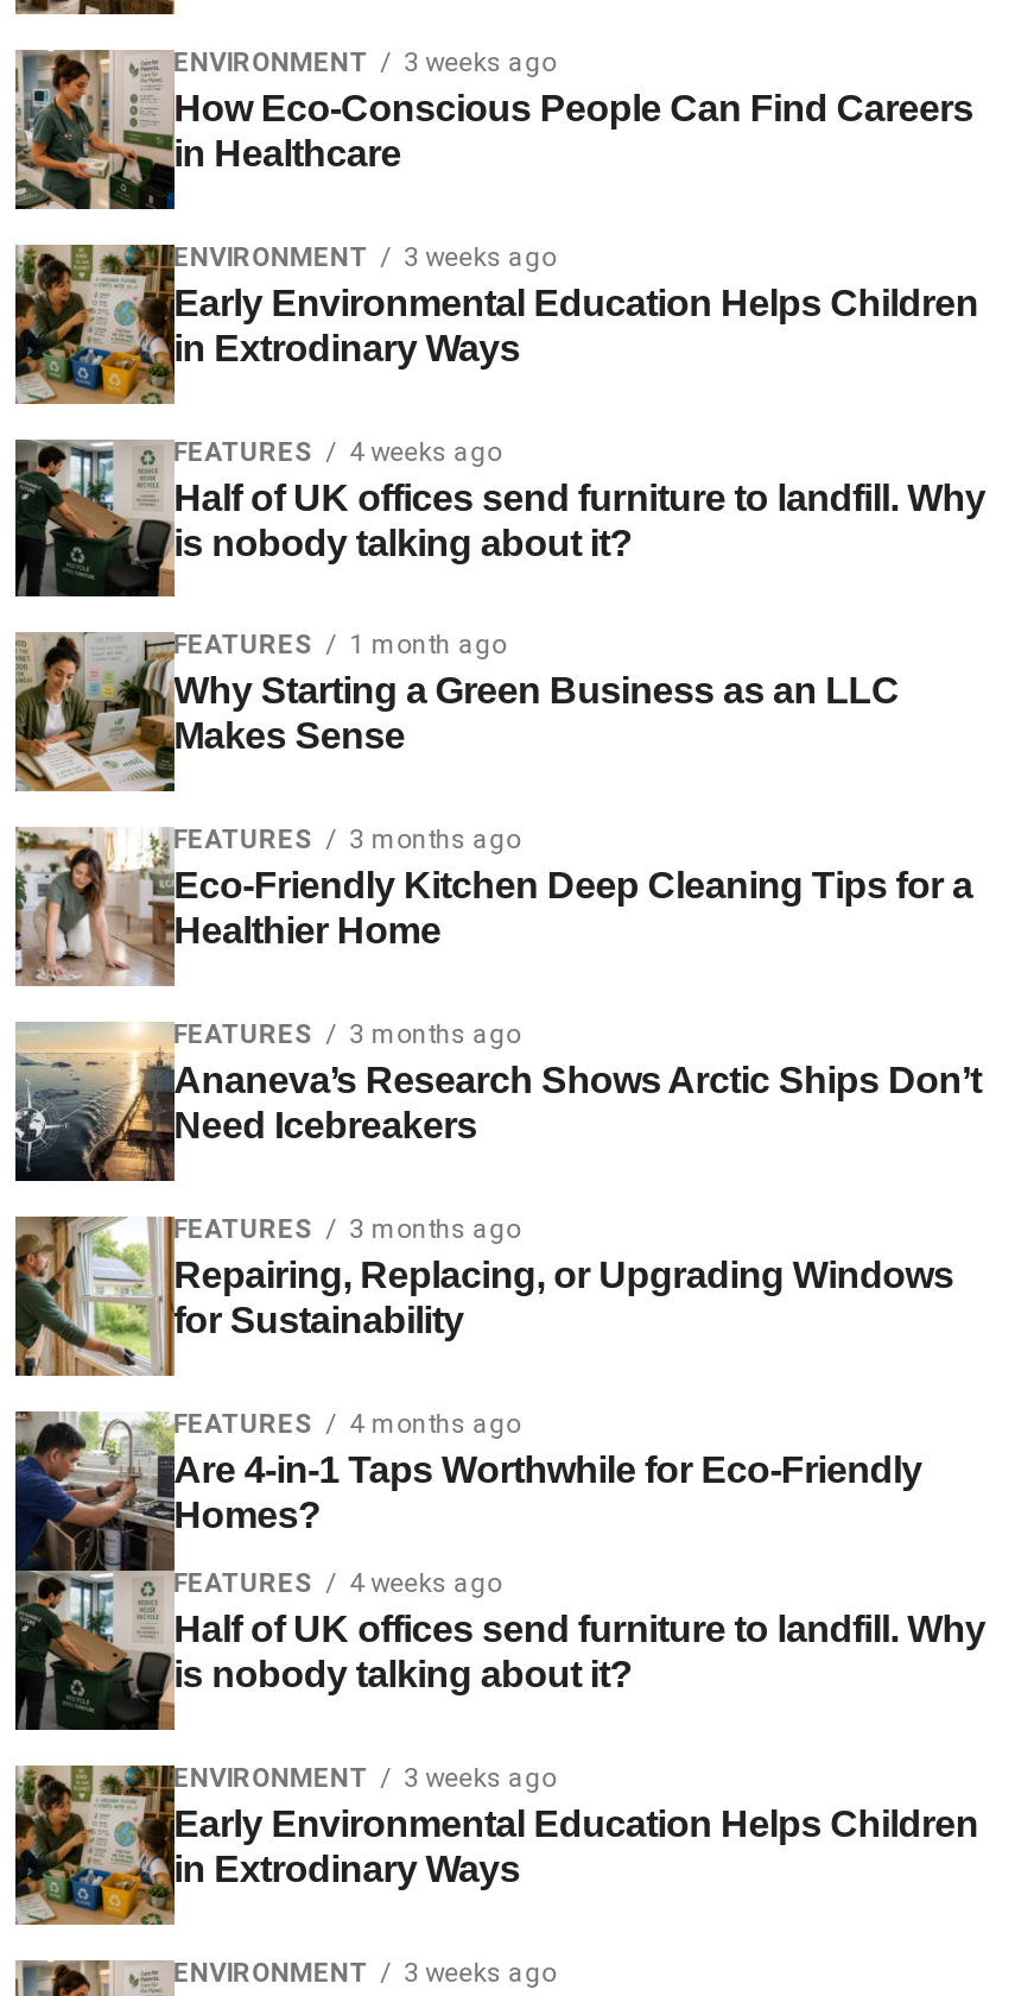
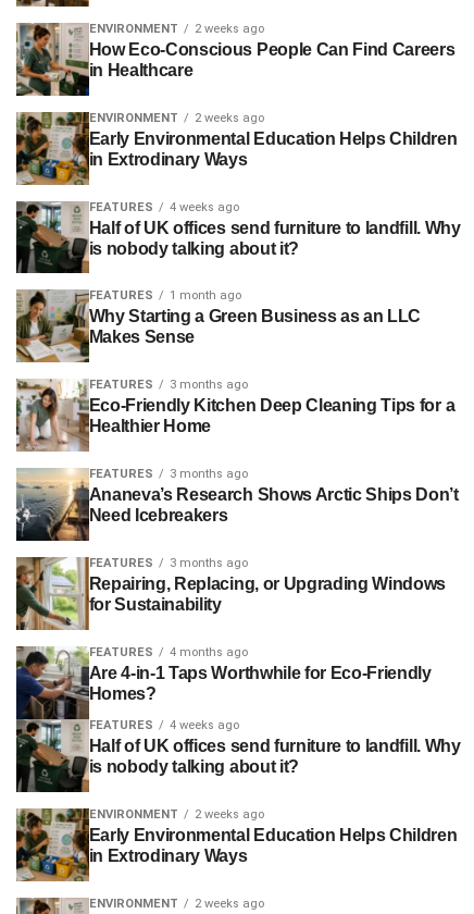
[174,47,556,77] ENVIRONMENT 3 weeks ago -> [89,21,264,35] ENVIRONMENT 2 weeks ago
[174,241,556,272] ENVIRONMENT 3 weeks ago -> [89,111,264,125] ENVIRONMENT 2 weeks ago
[174,1764,556,1794] ENVIRONMENT 3 weeks ago -> [89,808,264,822] ENVIRONMENT 2 weeks ago
[174,1958,556,1989] ENVIRONMENT 3 weeks ago -> [89,897,264,911] ENVIRONMENT 2 weeks ago

